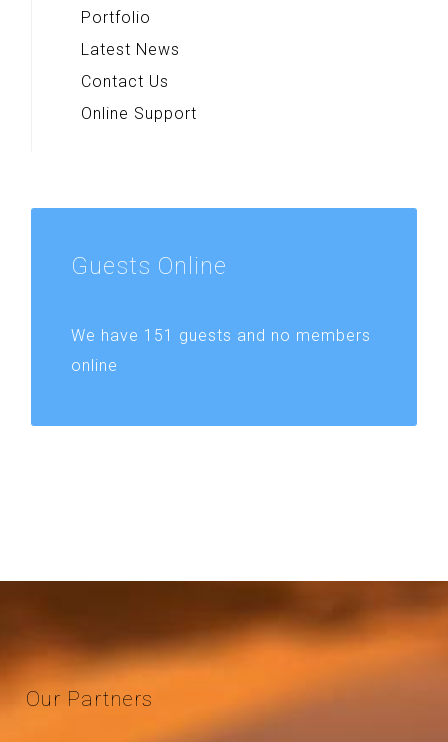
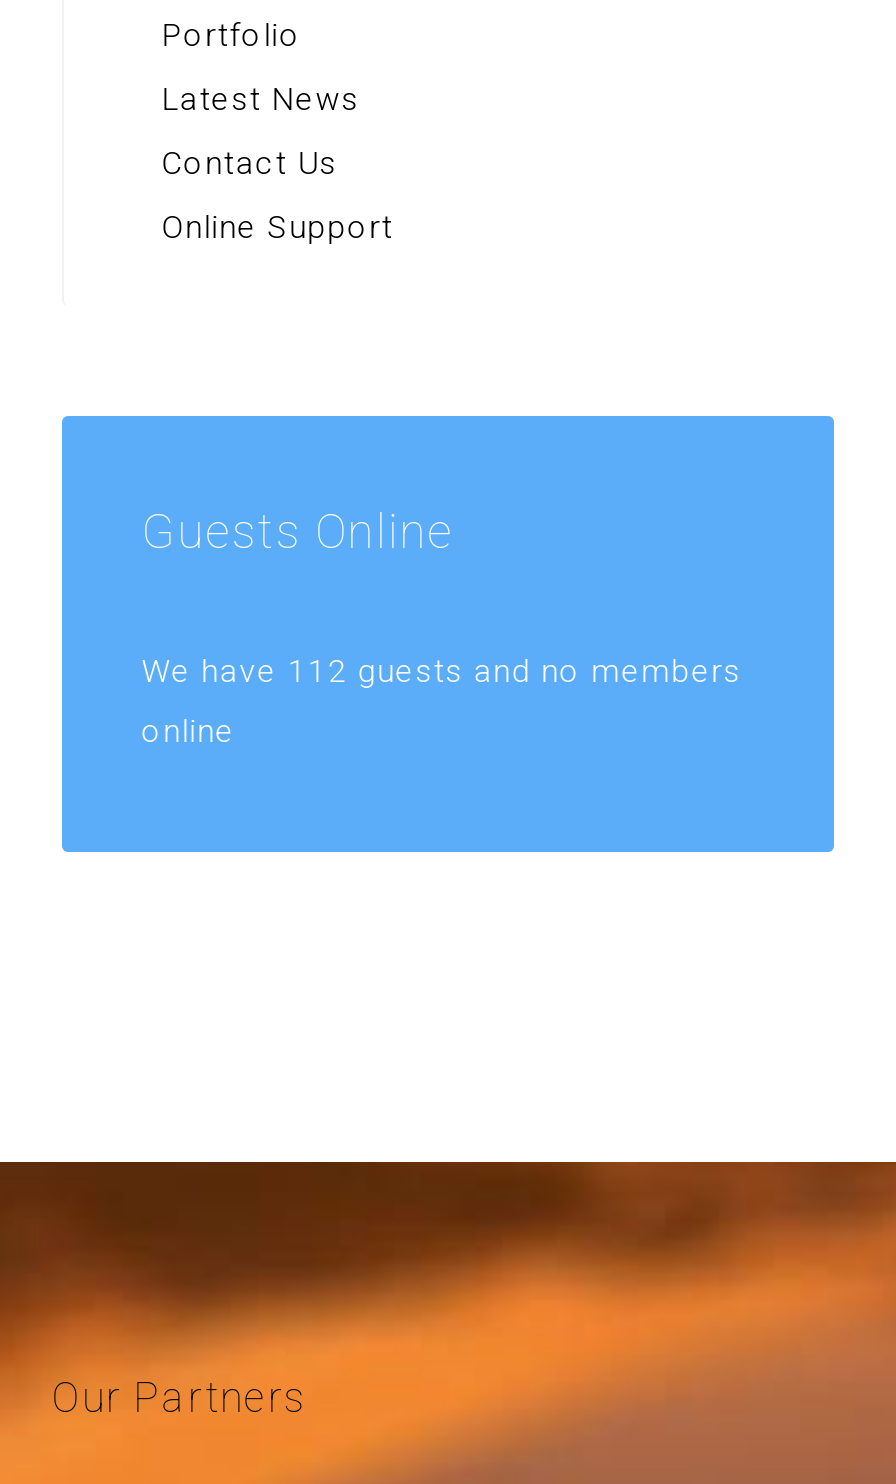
[71,326,371,345] We have 151 guests and no members -> [141,652,741,690] We have 112 guests and no members

